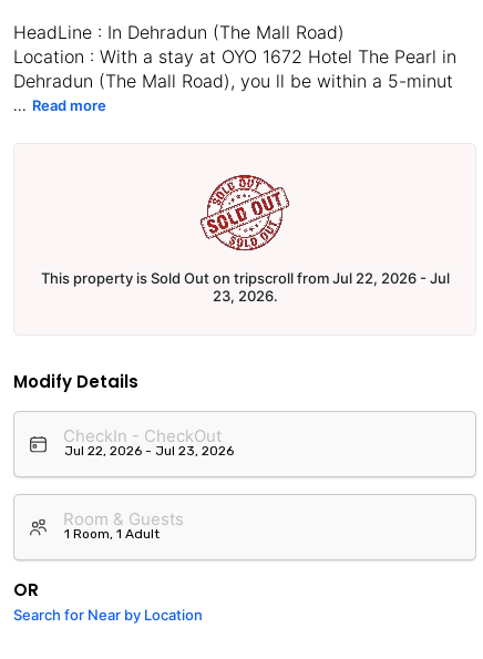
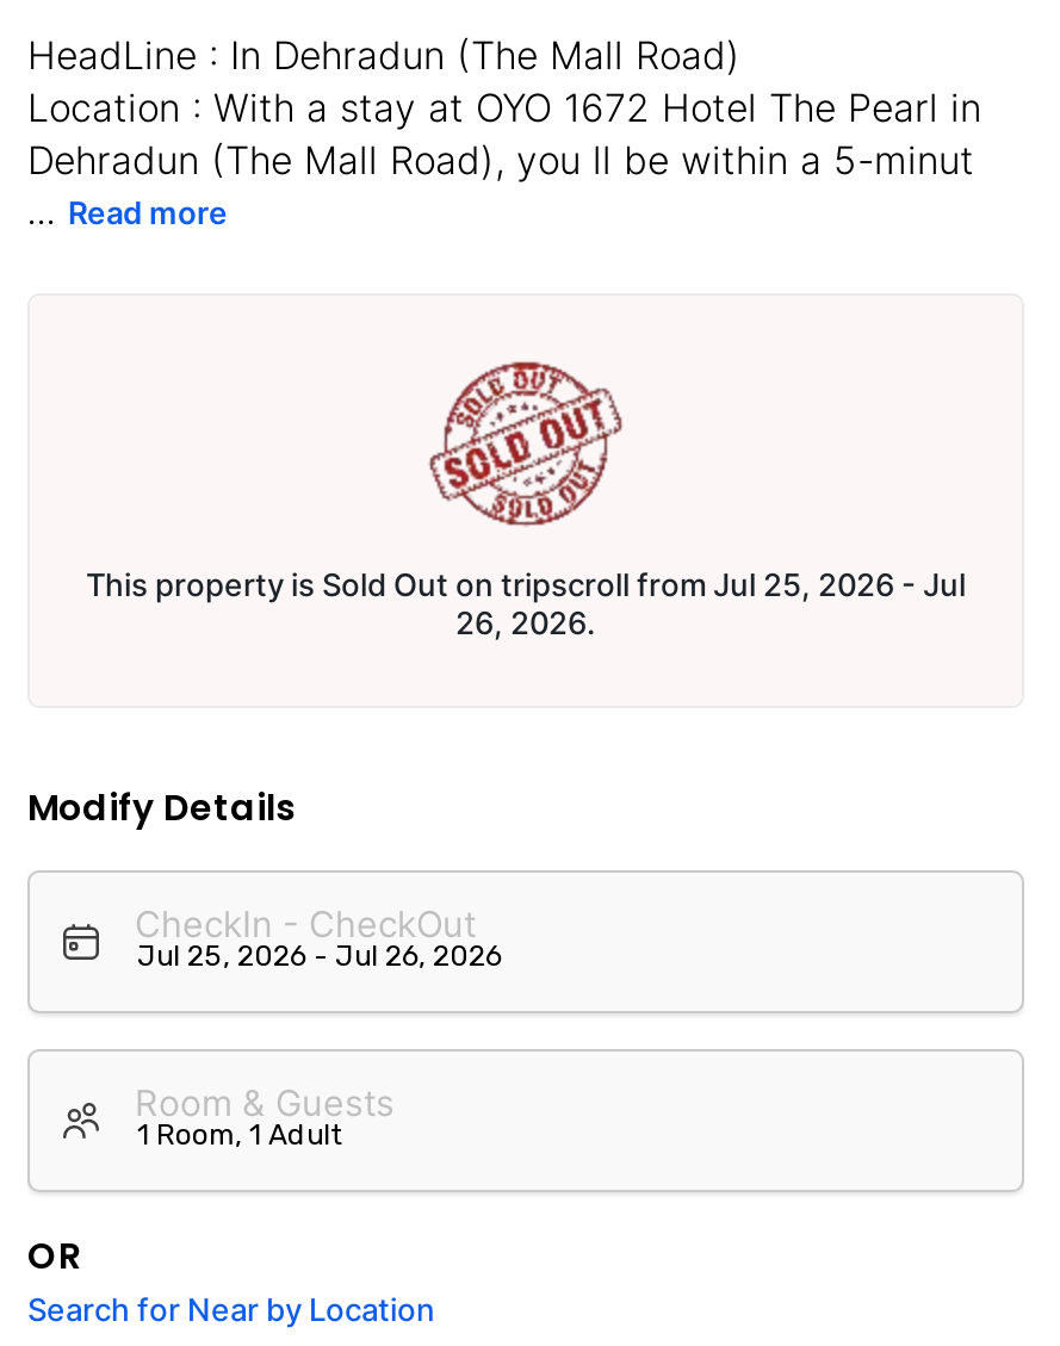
[40,269,449,287] This property is Sold Out on tripscroll from Jul 22, 2026 - Jul -> [86,565,966,603] This property is Sold Out on tripscroll from Jul 25, 2026 - Jul
[212,287,278,305] 23, 2026. -> [455,603,596,642] 26, 2026.

